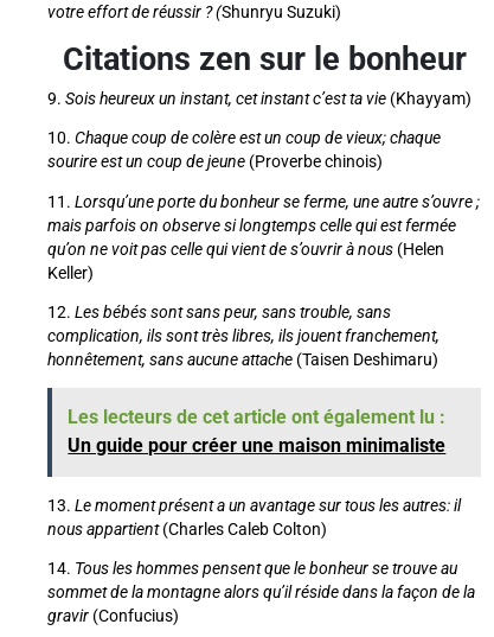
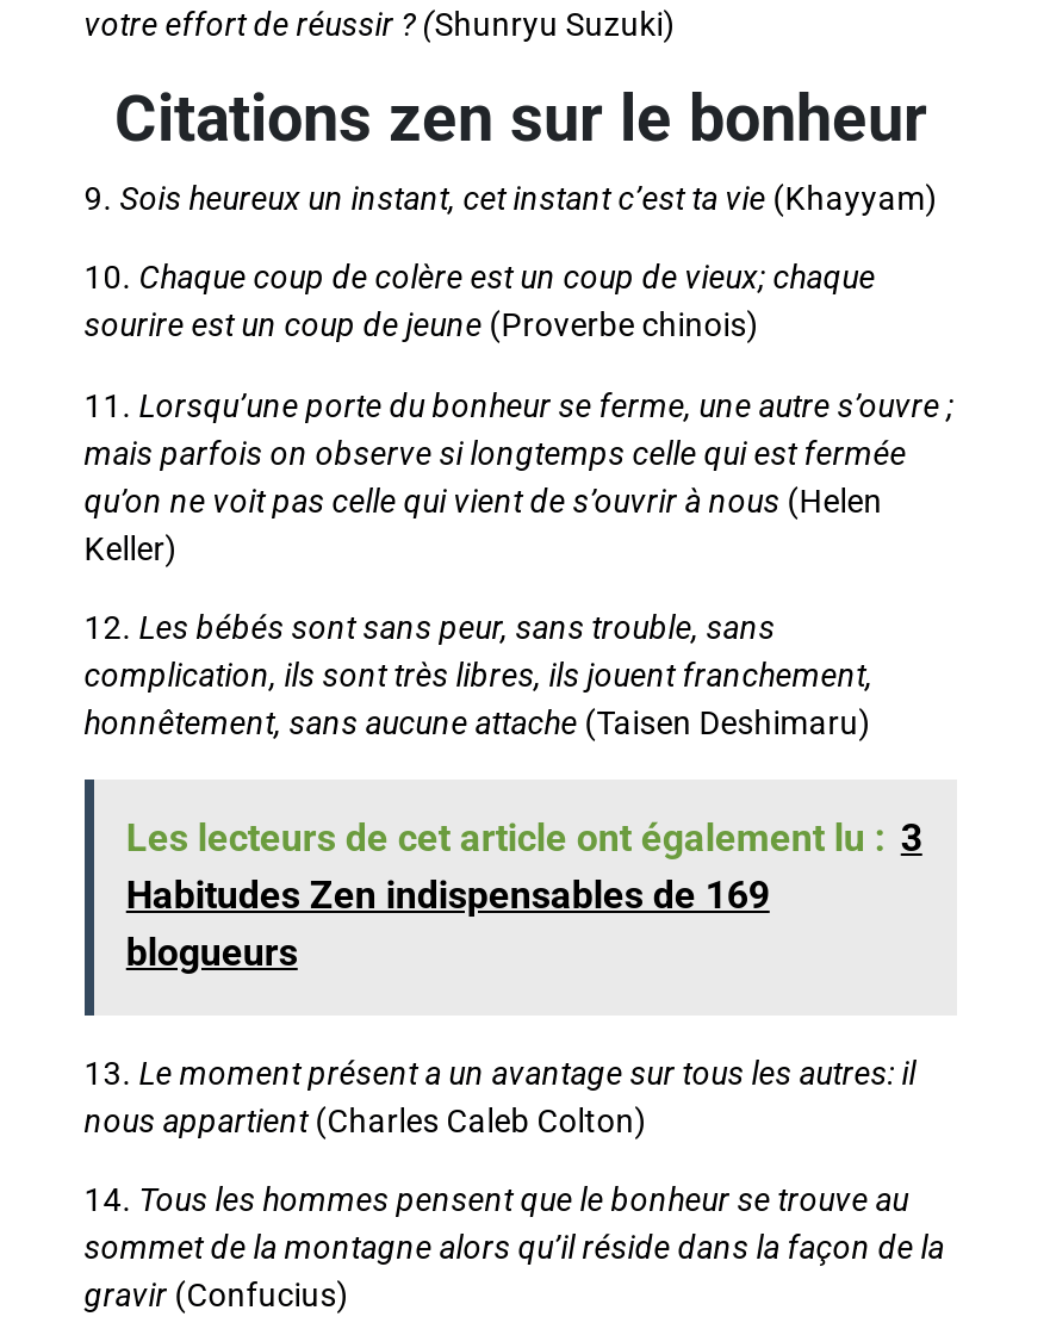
[68,406,446,457] Les lecteurs de cet article ont également lu : | Un guide pour créer une maison minimaliste -> [126,816,922,976] Les lecteurs de cet article ont également lu : 3 | Habitudes Zen indispensables de 169 | blogueurs

